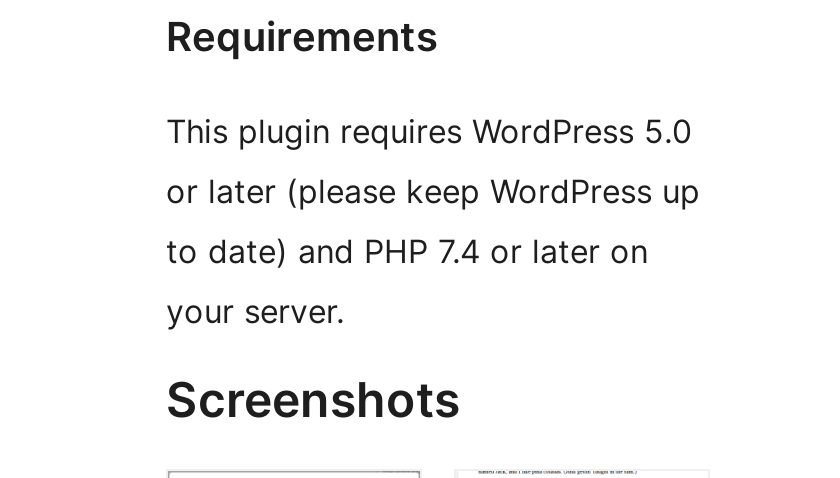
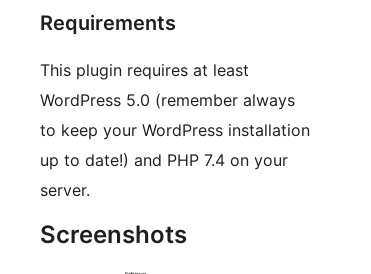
[166,112,700,332] This plugin requires WordPress 5.0 | or later (please keep WordPress up | to date) and PHP 7.4 or later on | your server. -> [40,60,310,200] This plugin requires at least | WordPress 5.0 (remember always | to keep your WordPress installation | up to date!) and PHP 7.4 on your | server.

